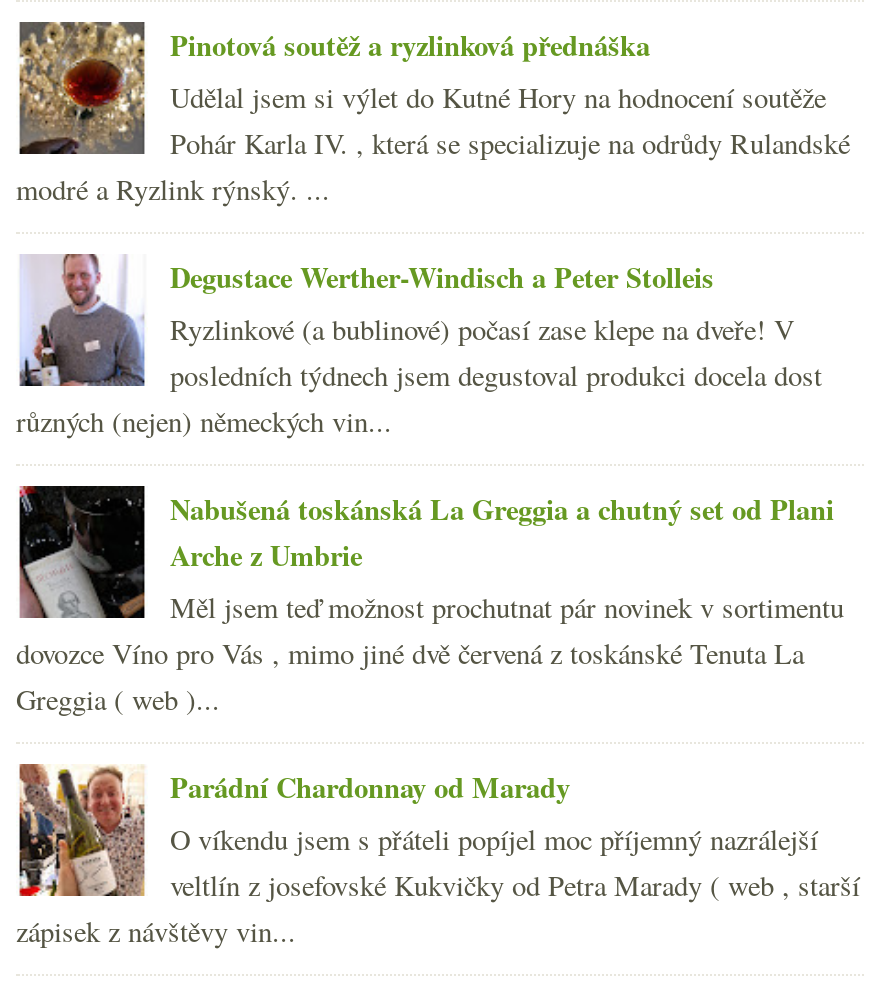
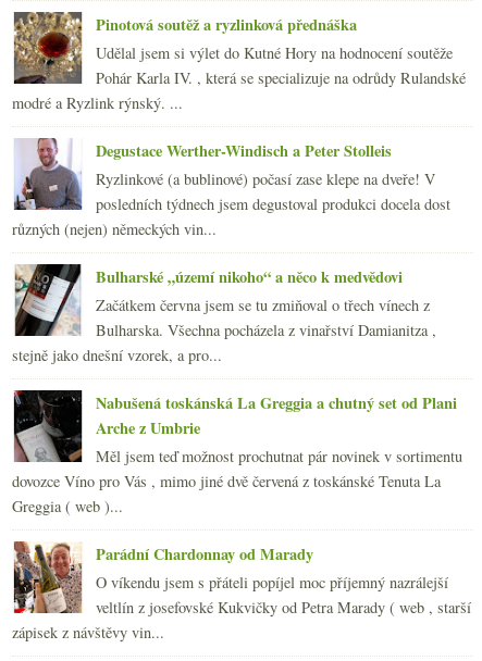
none -> [12,264,436,365] [image] | Bulharské „území nikoho“ a něco k medvědovi | Začátkem června jsem se tu zmiňoval o třech vínech z | Bulharska. Všechna pocházela z vinařství Damianitza , | stejně jako dnešní vzorek, a pro...

